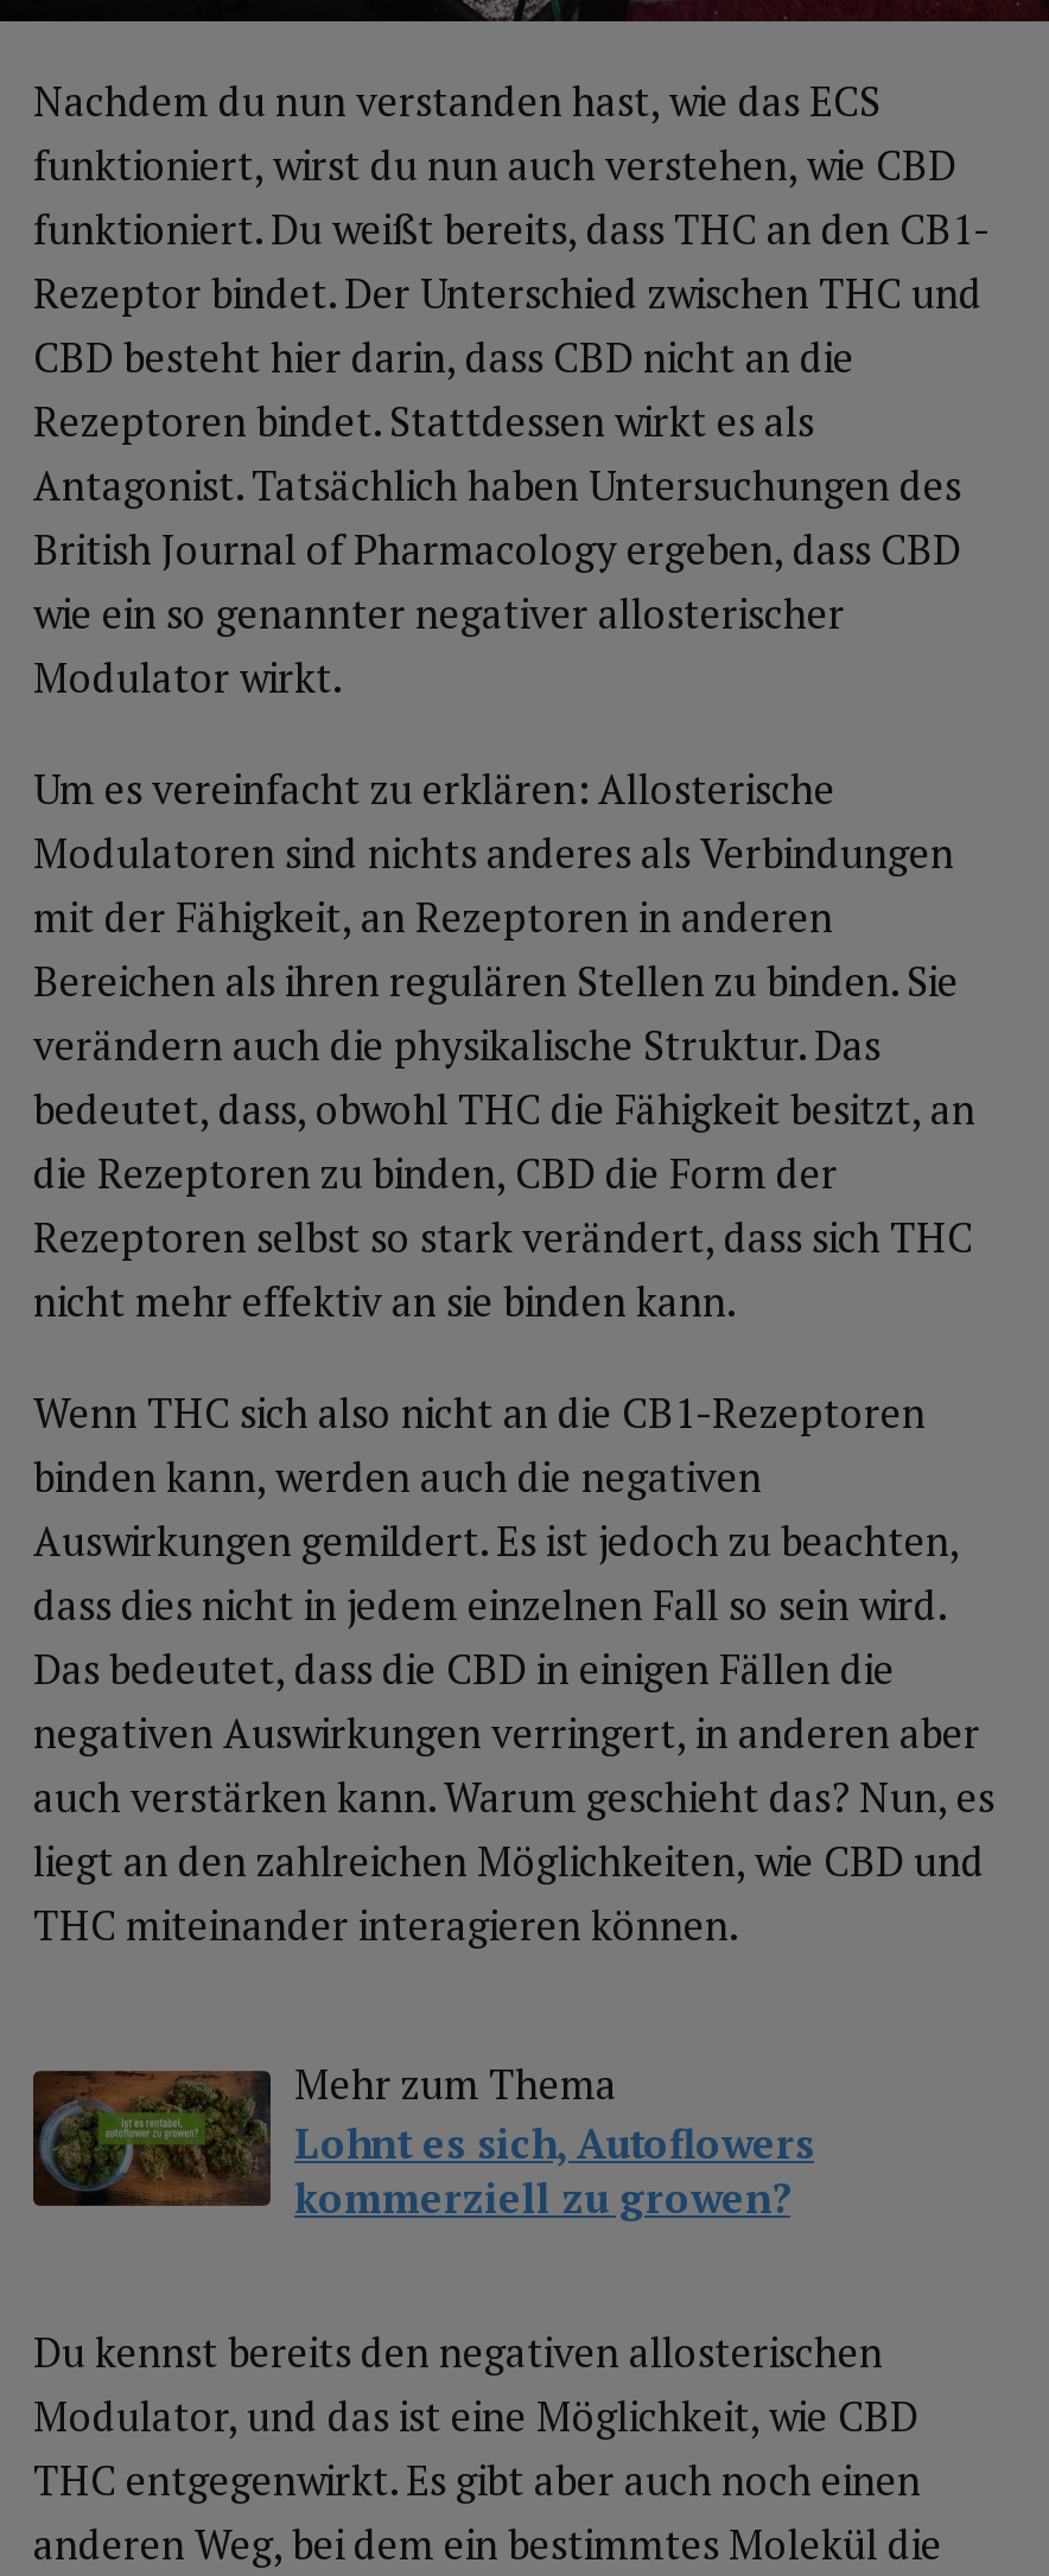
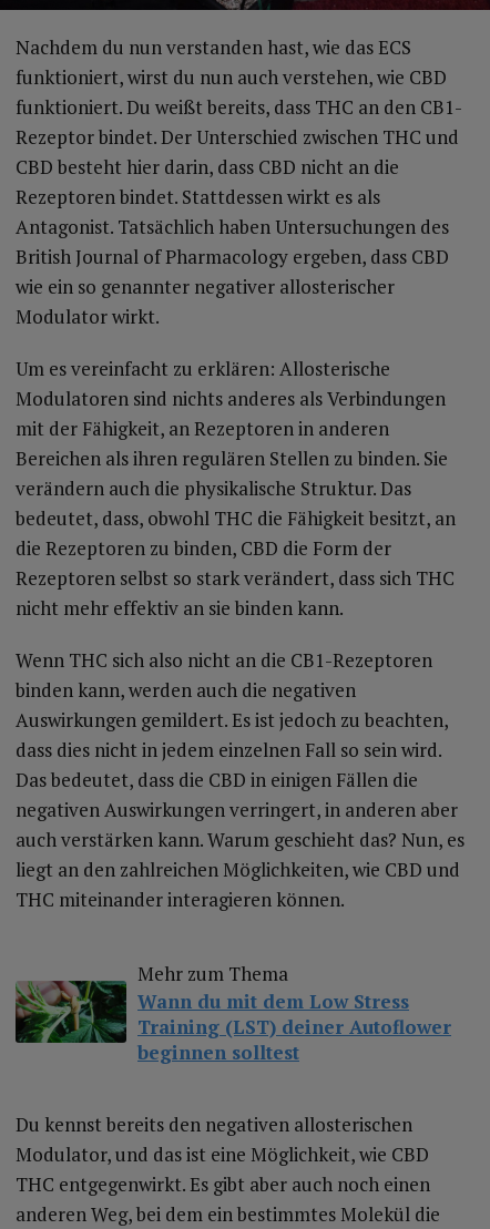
[31,2068,814,2225] [image] | Lohnt es sich, Autoflowers | kommerziell zu growen? -> [14,967,451,1065] [image] | Wann du mit dem Low Stress | Training (LST) deiner Autoflower | beginnen solltest

